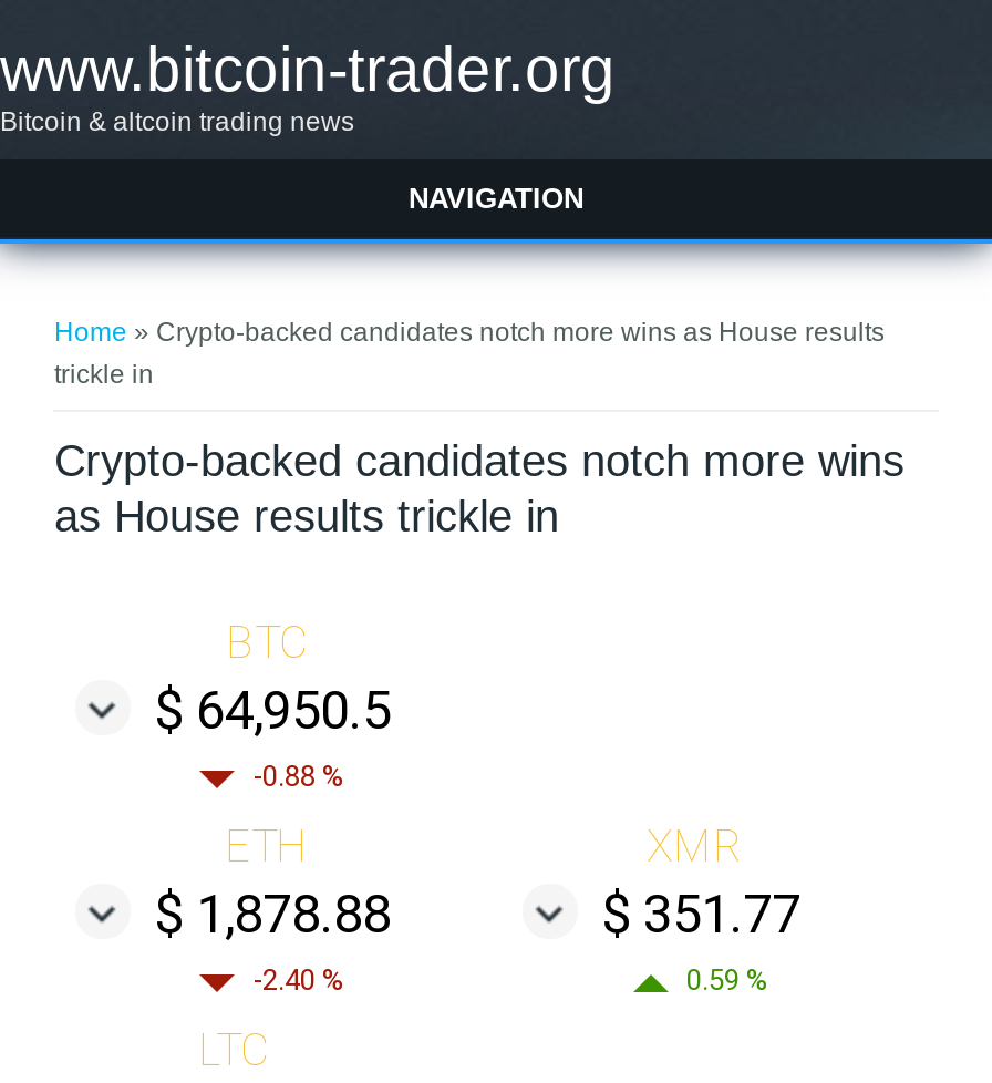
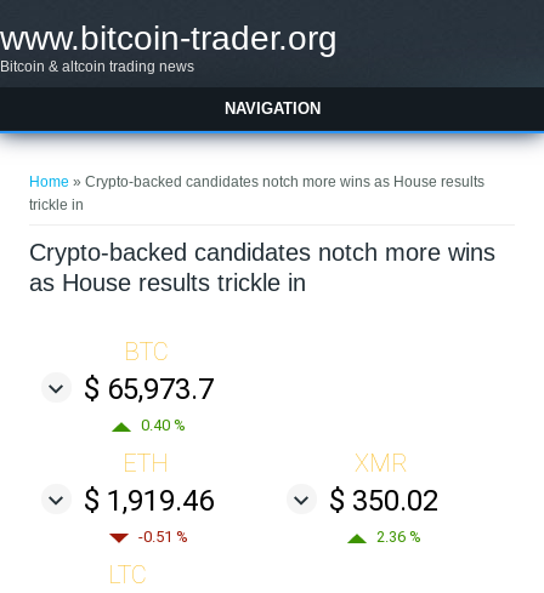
[154,681,391,743] $ 64,950.5 -> [84,373,214,407] $ 65,973.7
[254,761,344,794] -0.88 % -> [141,417,186,435] 0.40 %
[154,885,391,947] $ 1,878.88 -> [84,484,214,518] $ 1,919.46
[601,885,800,947] $ 351.77 -> [330,484,439,518] $ 350.02
[254,965,344,998] -2.40 % -> [139,528,189,546] -0.51 %
[686,965,768,998] 0.59 % -> [376,528,421,546] 2.36 %

